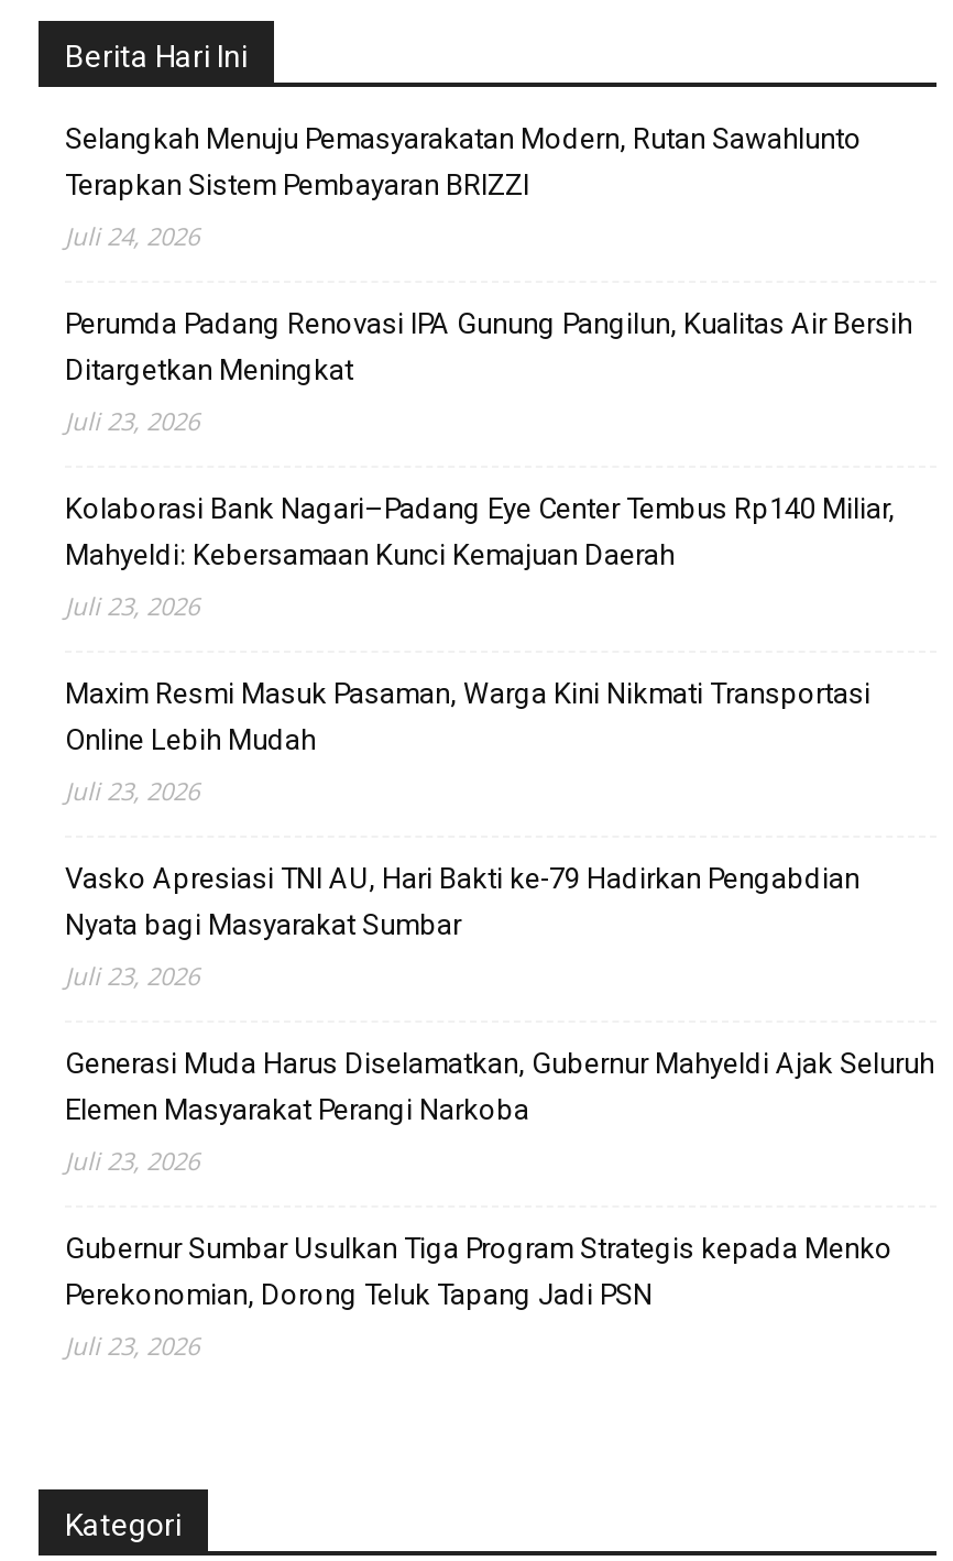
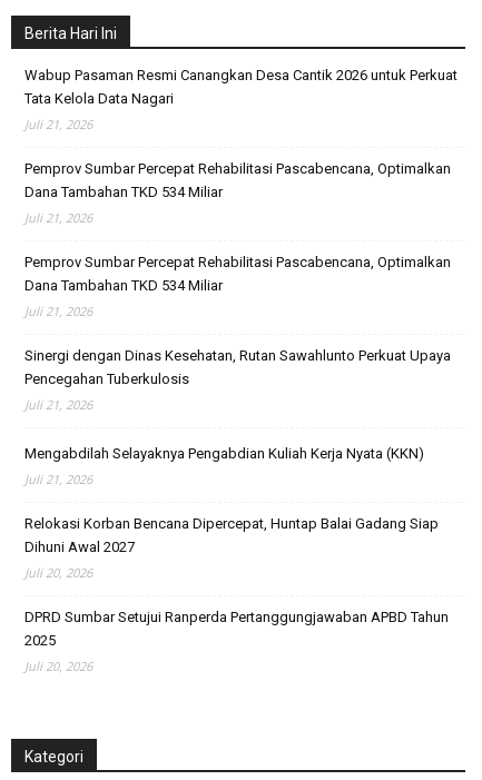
[65,122,862,201] Selangkah Menuju Pemasyarakatan Modern, Rutan Sawahlunto | Terapkan Sistem Pembayaran BRIZZI -> [24,67,458,107] Wabup Pasaman Resmi Canangkan Desa Cantik 2026 untuk Perkuat | Tata Kelola Data Nagari
[65,219,199,252] Juli 24, 2026 -> [24,116,92,132] Juli 21, 2026
[65,307,912,386] Perumda Padang Renovasi IPA Gunung Pangilun, Kualitas Air Bersih | Ditargetkan Meningkat -> [24,160,451,200] Pemprov Sumbar Percepat Rehabilitasi Pascabencana, Optimalkan | Dana Tambahan TKD 534 Miliar
[65,404,199,437] Juli 23, 2026 -> [24,209,92,226] Juli 21, 2026
[65,492,895,571] Kolaborasi Bank Nagari–Padang Eye Center Tembus Rp140 Miliar, | Mahyeldi: Kebersamaan Kunci Kemajuan Daerah -> [24,254,451,294] Pemprov Sumbar Percepat Rehabilitasi Pascabencana, Optimalkan | Dana Tambahan TKD 534 Miliar
[65,589,199,622] Juli 23, 2026 -> [24,303,92,319] Juli 21, 2026
[65,677,870,756] Maxim Resmi Masuk Pasaman, Warga Kini Nikmati Transportasi | Online Lebih Mudah -> [24,347,451,387] Sinergi dengan Dinas Kesehatan, Rutan Sawahlunto Perkuat Upaya | Pencegahan Tuberkulosis
[65,774,199,807] Juli 23, 2026 -> [24,396,92,413] Juli 21, 2026
[65,862,859,941] Vasko Apresiasi TNI AU, Hari Bakti ke-79 Hadirkan Pengabdian | Nyata bagi Masyarakat Sumbar -> [24,445,424,462] Mengabdilah Selayaknya Pengabdian Kuliah Kerja Nyata (KKN)
[65,959,199,992] Juli 23, 2026 -> [24,471,92,487] Juli 21, 2026
[65,1047,934,1126] Generasi Muda Harus Diselamatkan, Gubernur Mahyeldi Ajak Seluruh | Elemen Masyarakat Perangi Narkoba -> [24,515,439,555] Relokasi Korban Bencana Dipercepat, Huntap Balai Gadang Siap | Dihuni Awal 2027
[65,1144,199,1177] Juli 23, 2026 -> [24,564,92,581] Juli 20, 2026
[65,1232,892,1311] Gubernur Sumbar Usulkan Tiga Program Strategis kepada Menko | Perekonomian, Dorong Teluk Tapang Jadi PSN -> [24,609,449,649] DPRD Sumbar Setujui Ranperda Pertanggungjawaban APBD Tahun | 2025
[65,1329,199,1362] Juli 23, 2026 -> [24,658,92,674] Juli 20, 2026

